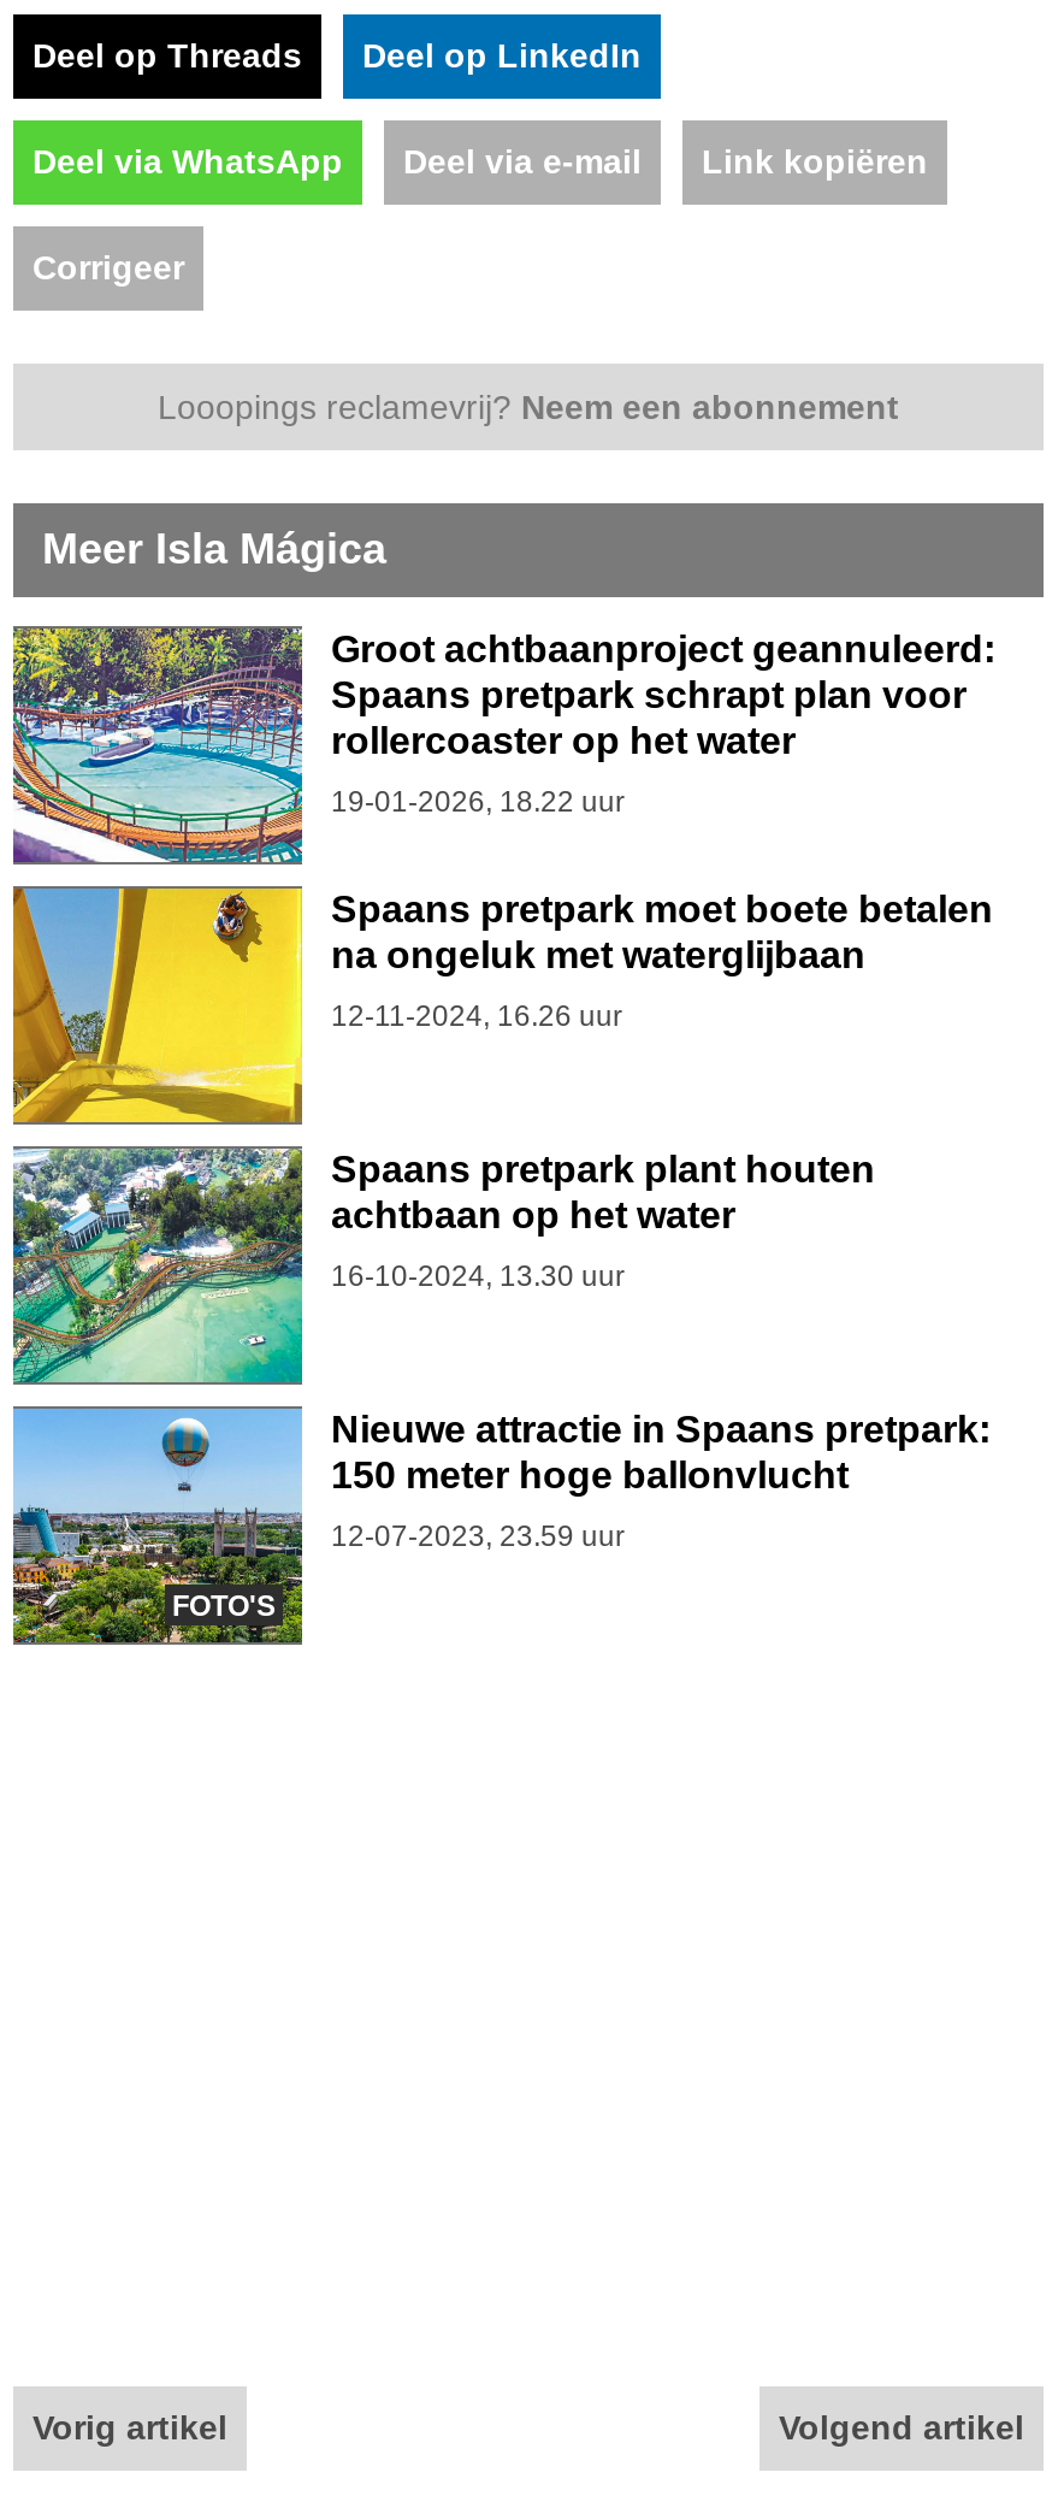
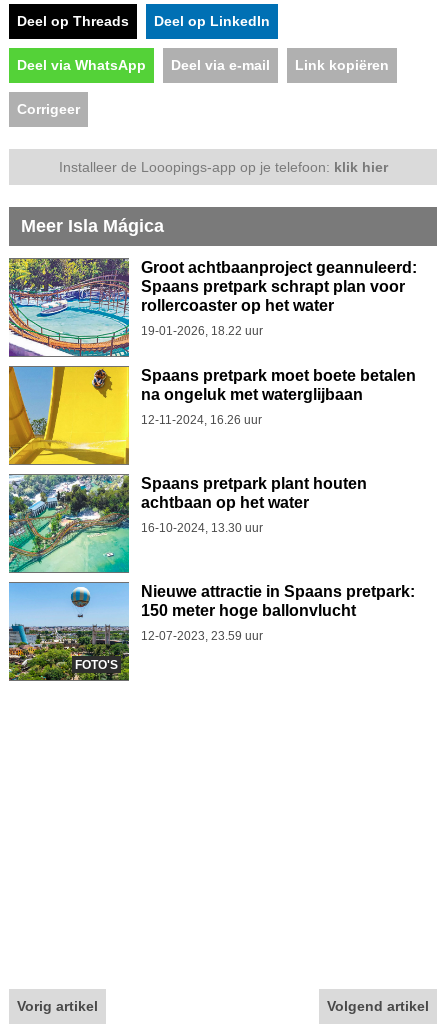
[158,388,899,427] Looopings reclamevrij? Neem een abonnement -> [58,159,387,175] Installeer de Looopings-app op je telefoon: klik hier

